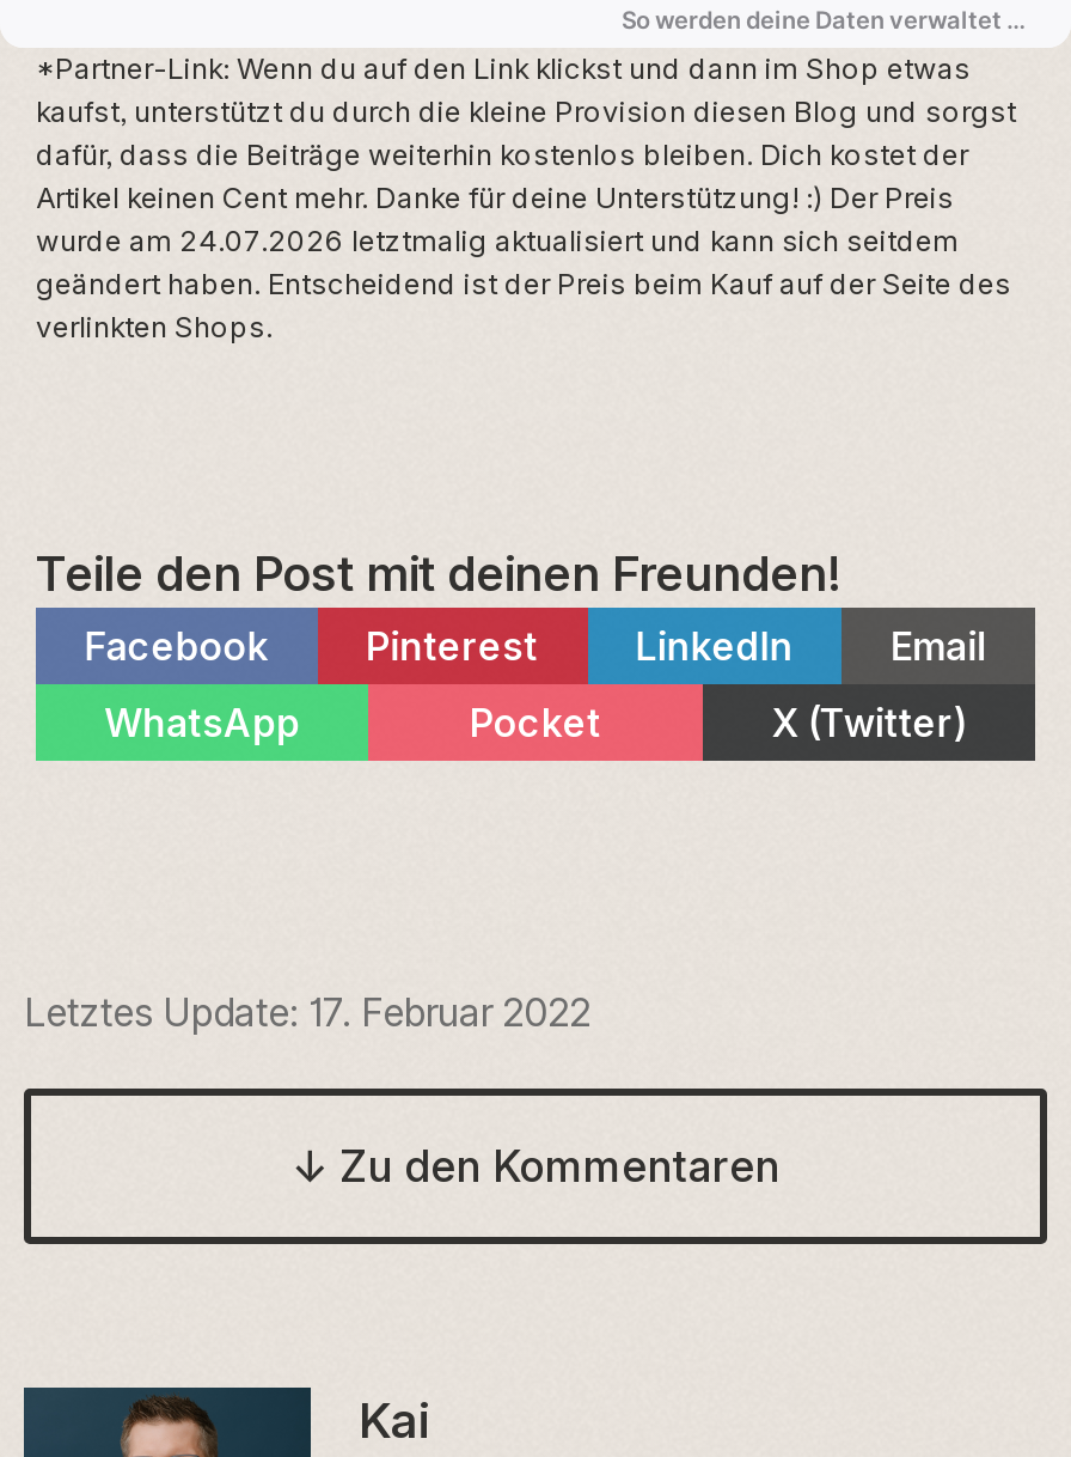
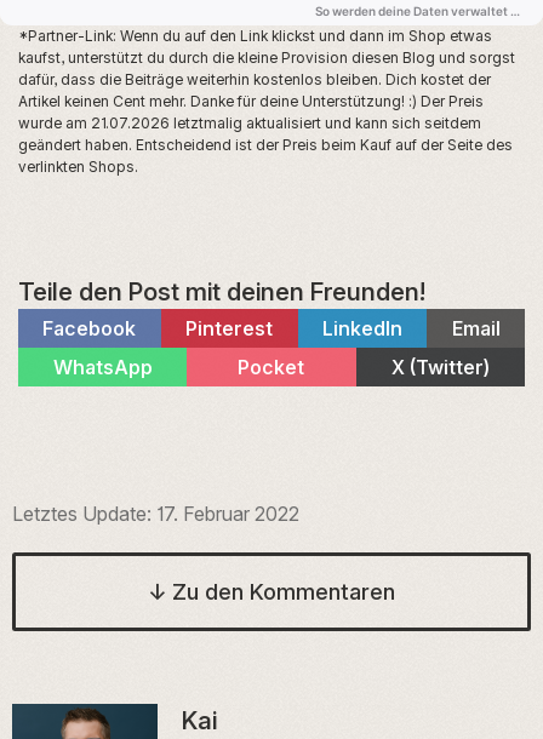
[36,223,959,259] wurde am 24.07.2026 letztmalig aktualisiert und kann sich seitdem -> [18,114,481,132] wurde am 21.07.2026 letztmalig aktualisiert und kann sich seitdem

